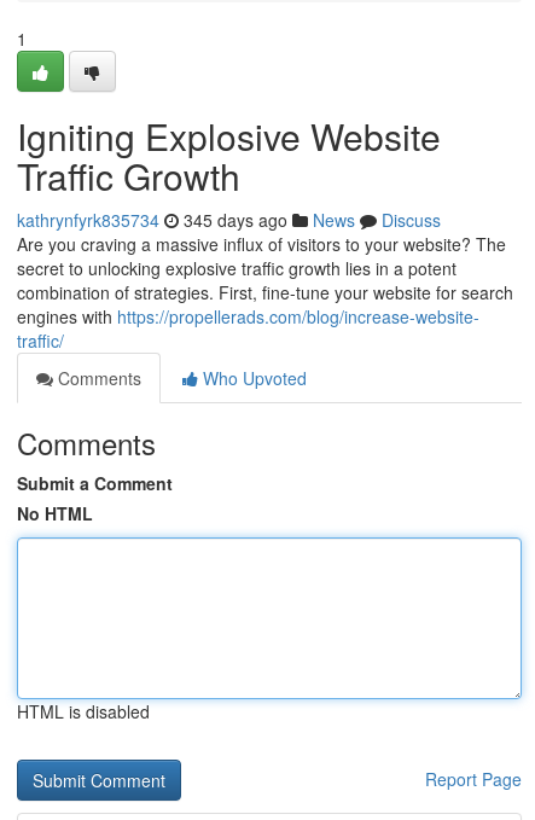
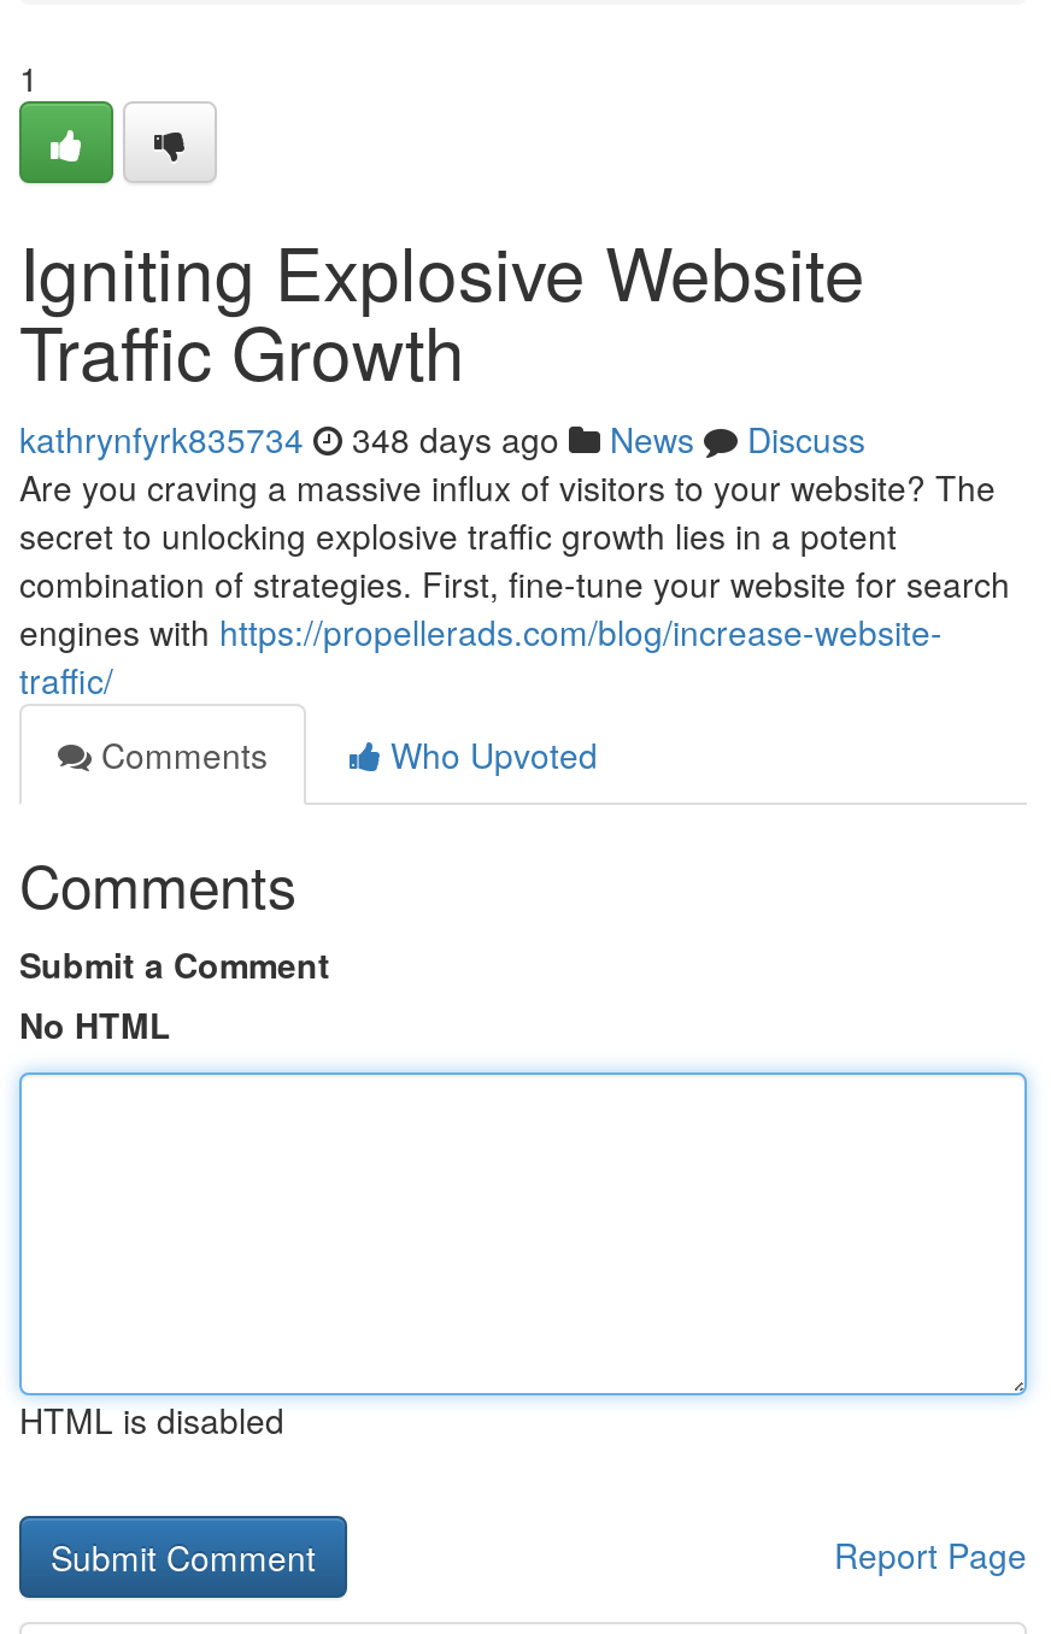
[17,208,441,232] kathrynfyrk835734 345 days ago News Discuss -> [19,415,865,463] kathrynfyrk835734 348 days ago News Discuss

